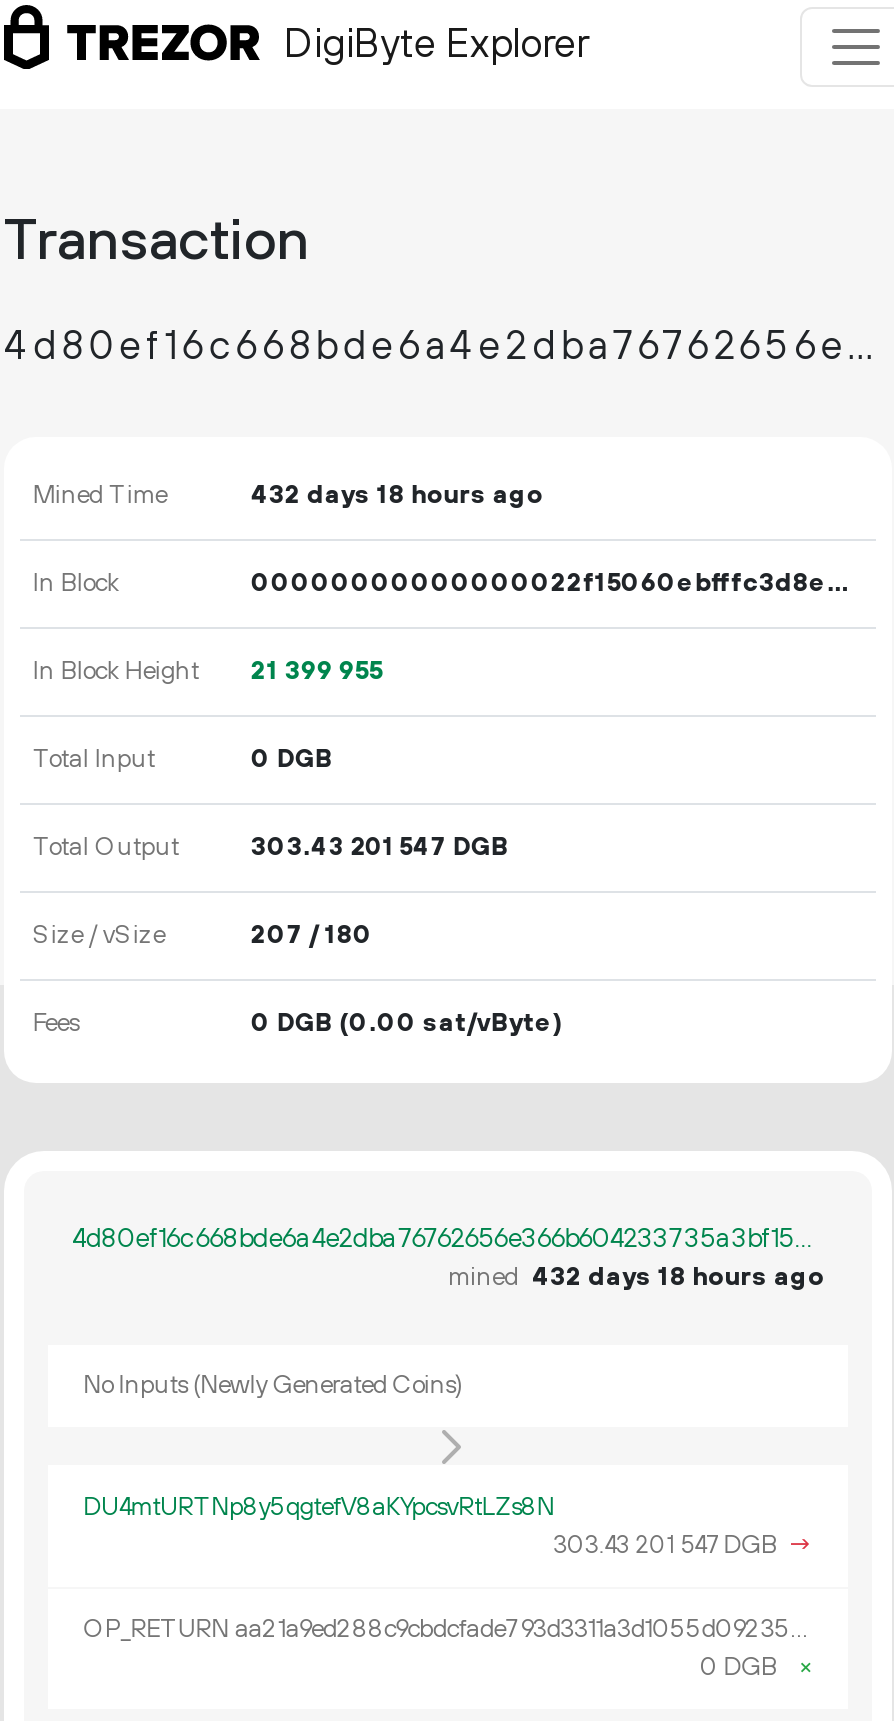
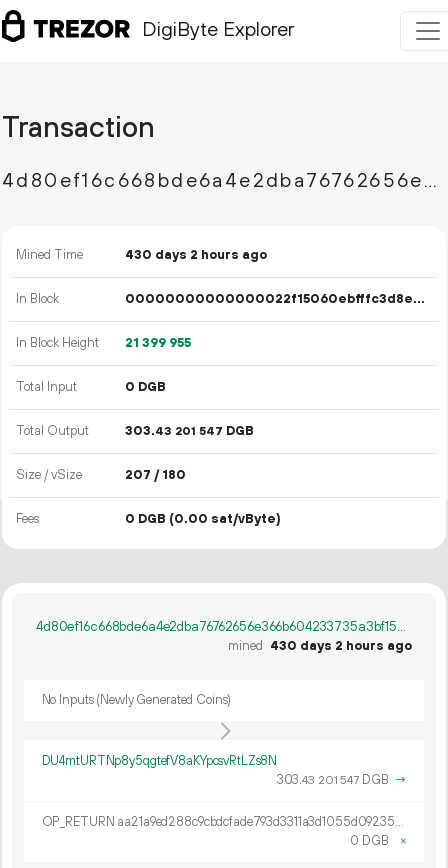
[251,479,543,511] 432 days 18 hours ago -> [125,247,267,263] 430 days 2 hours ago
[448,1261,824,1293] mined 432 days 18 hours ago -> [228,638,412,654] mined 430 days 2 hours ago

